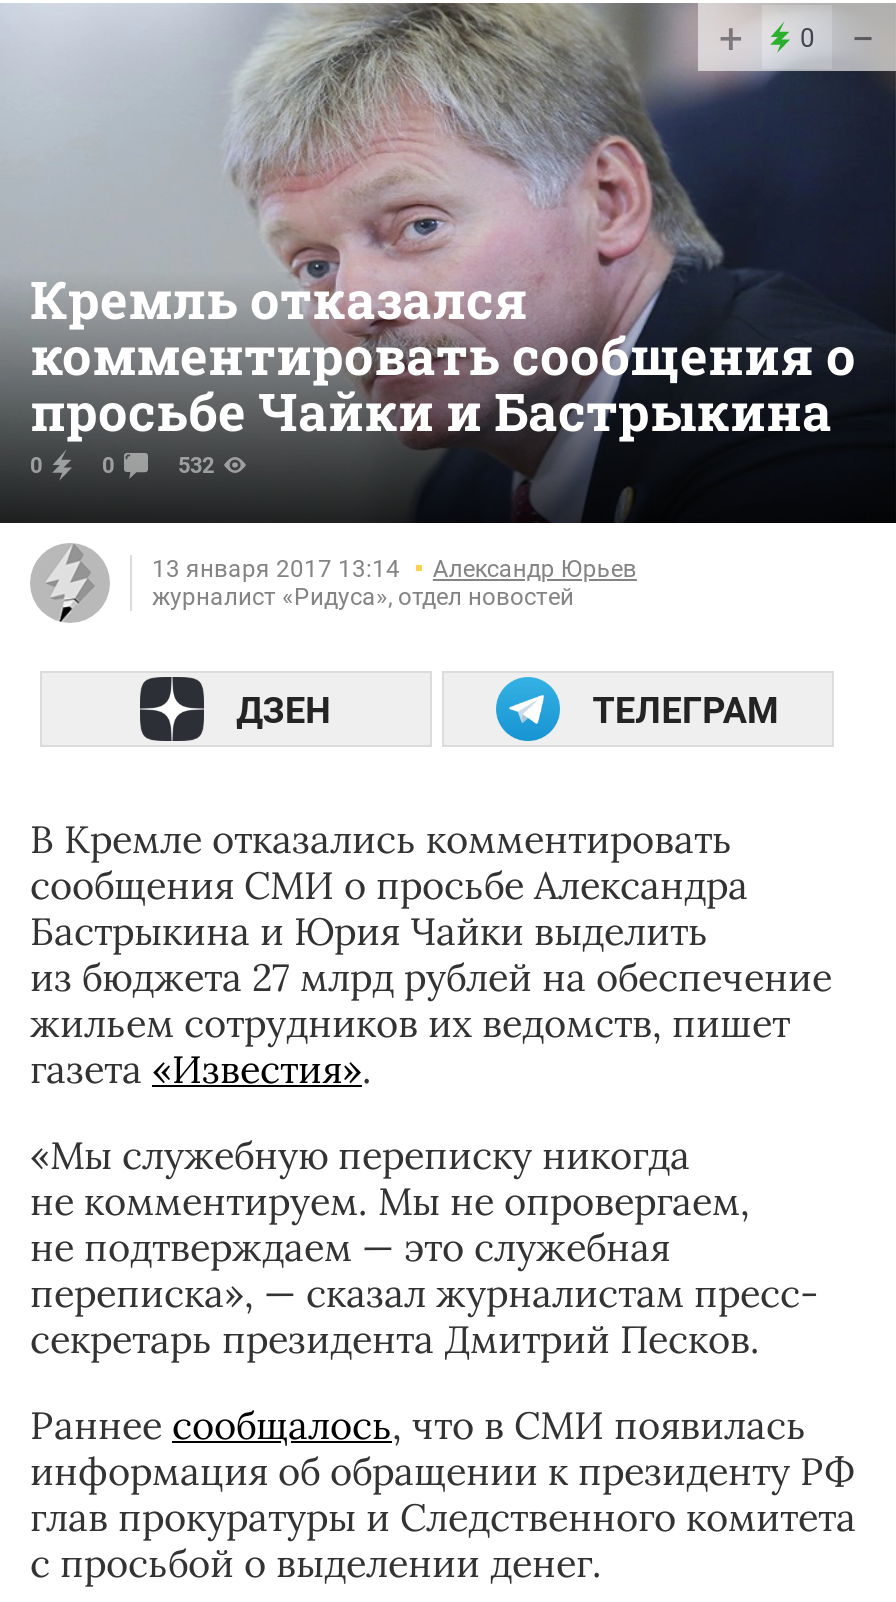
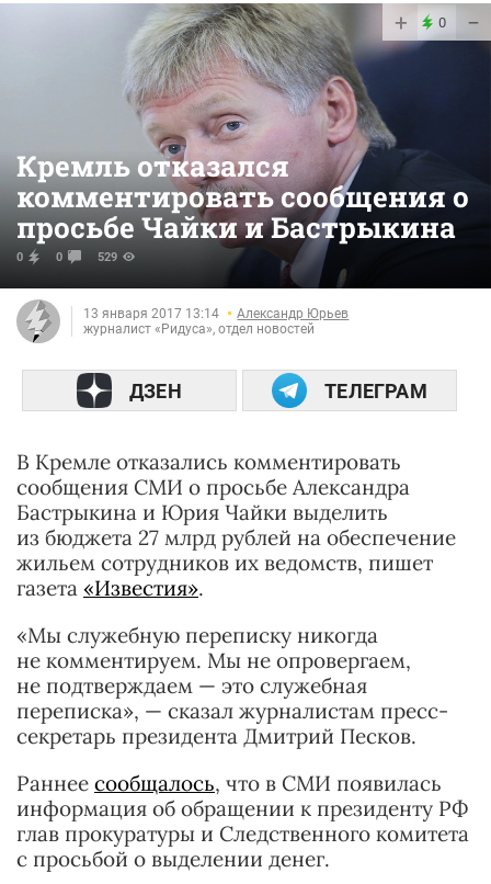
[178,453,214,479] 532 -> [98,250,117,264] 529

